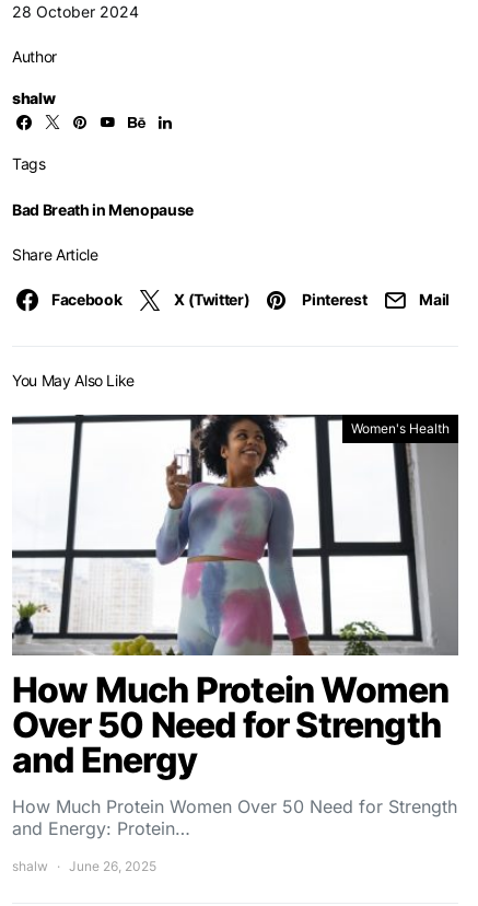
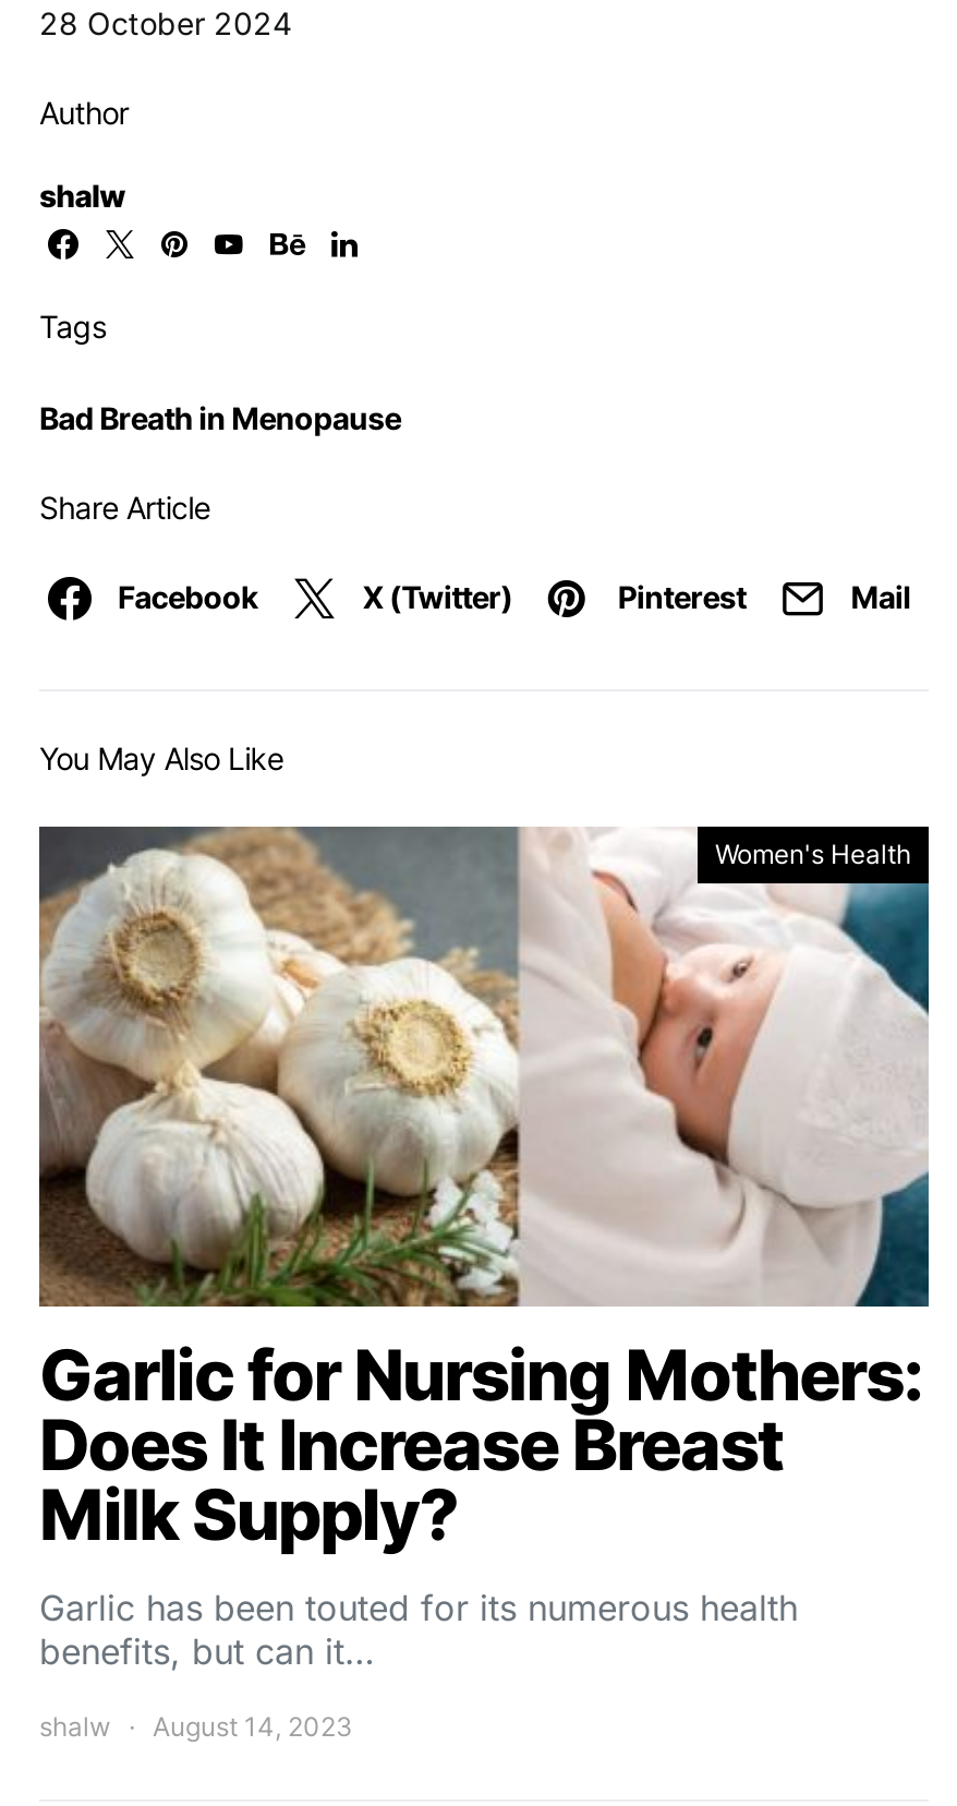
[12,414,458,839] [image] | How Much Protein Women | Over 50 Need for Strength | and Energy | How Much Protein Women Over 50 Need for Strength | and Energy: Protein… -> [37,824,931,1673] [image] | Garlic for Nursing Mothers: | Does It Increase Breast | Milk Supply? | Garlic has been touted for its numerous health | benefits, but can it…
[12,858,156,874] shalw June 26, 2025 -> [39,1710,353,1743] shalw August 14, 2023

